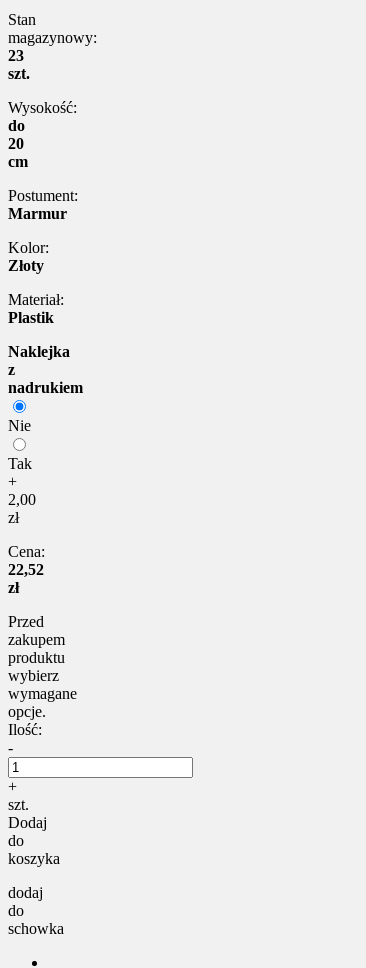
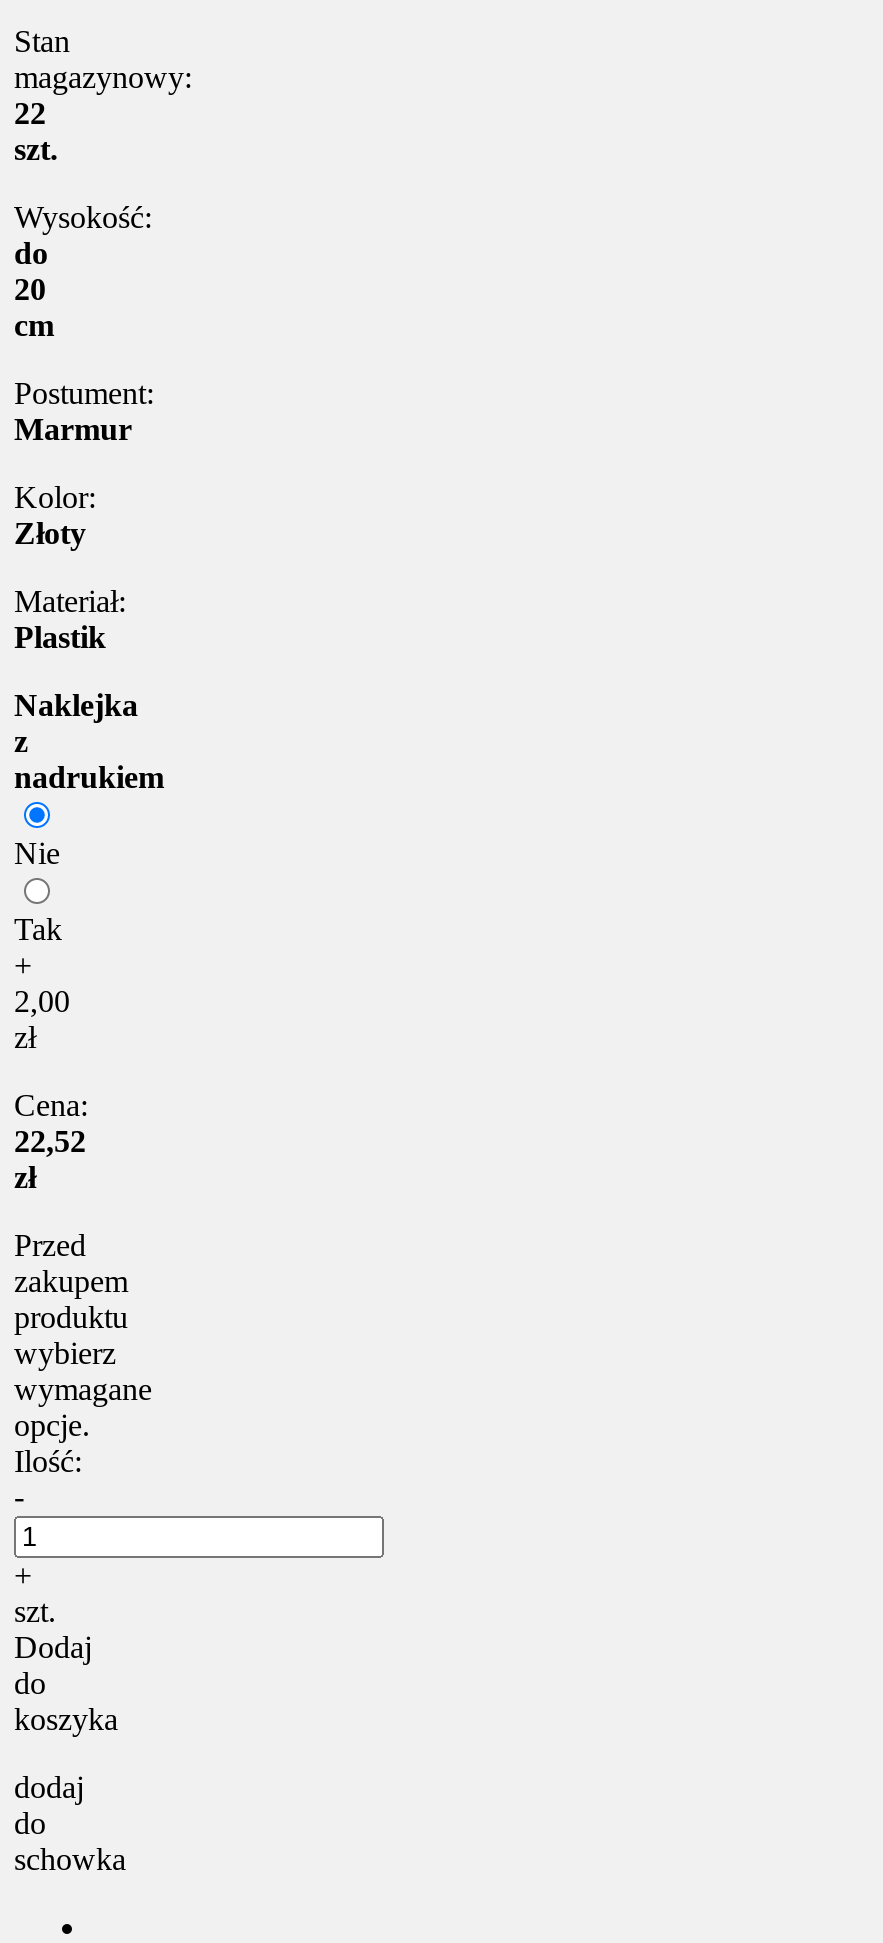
[8,47,24,64] 23 -> [14,96,46,130] 22

